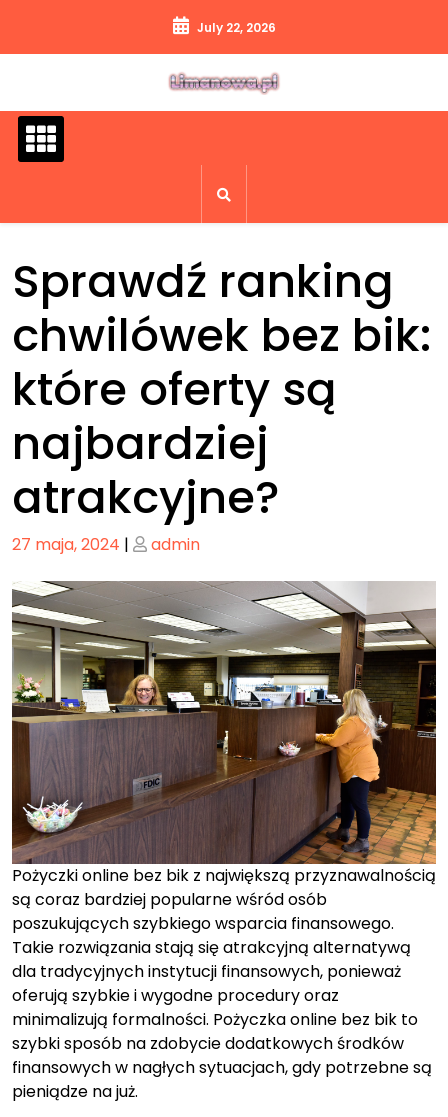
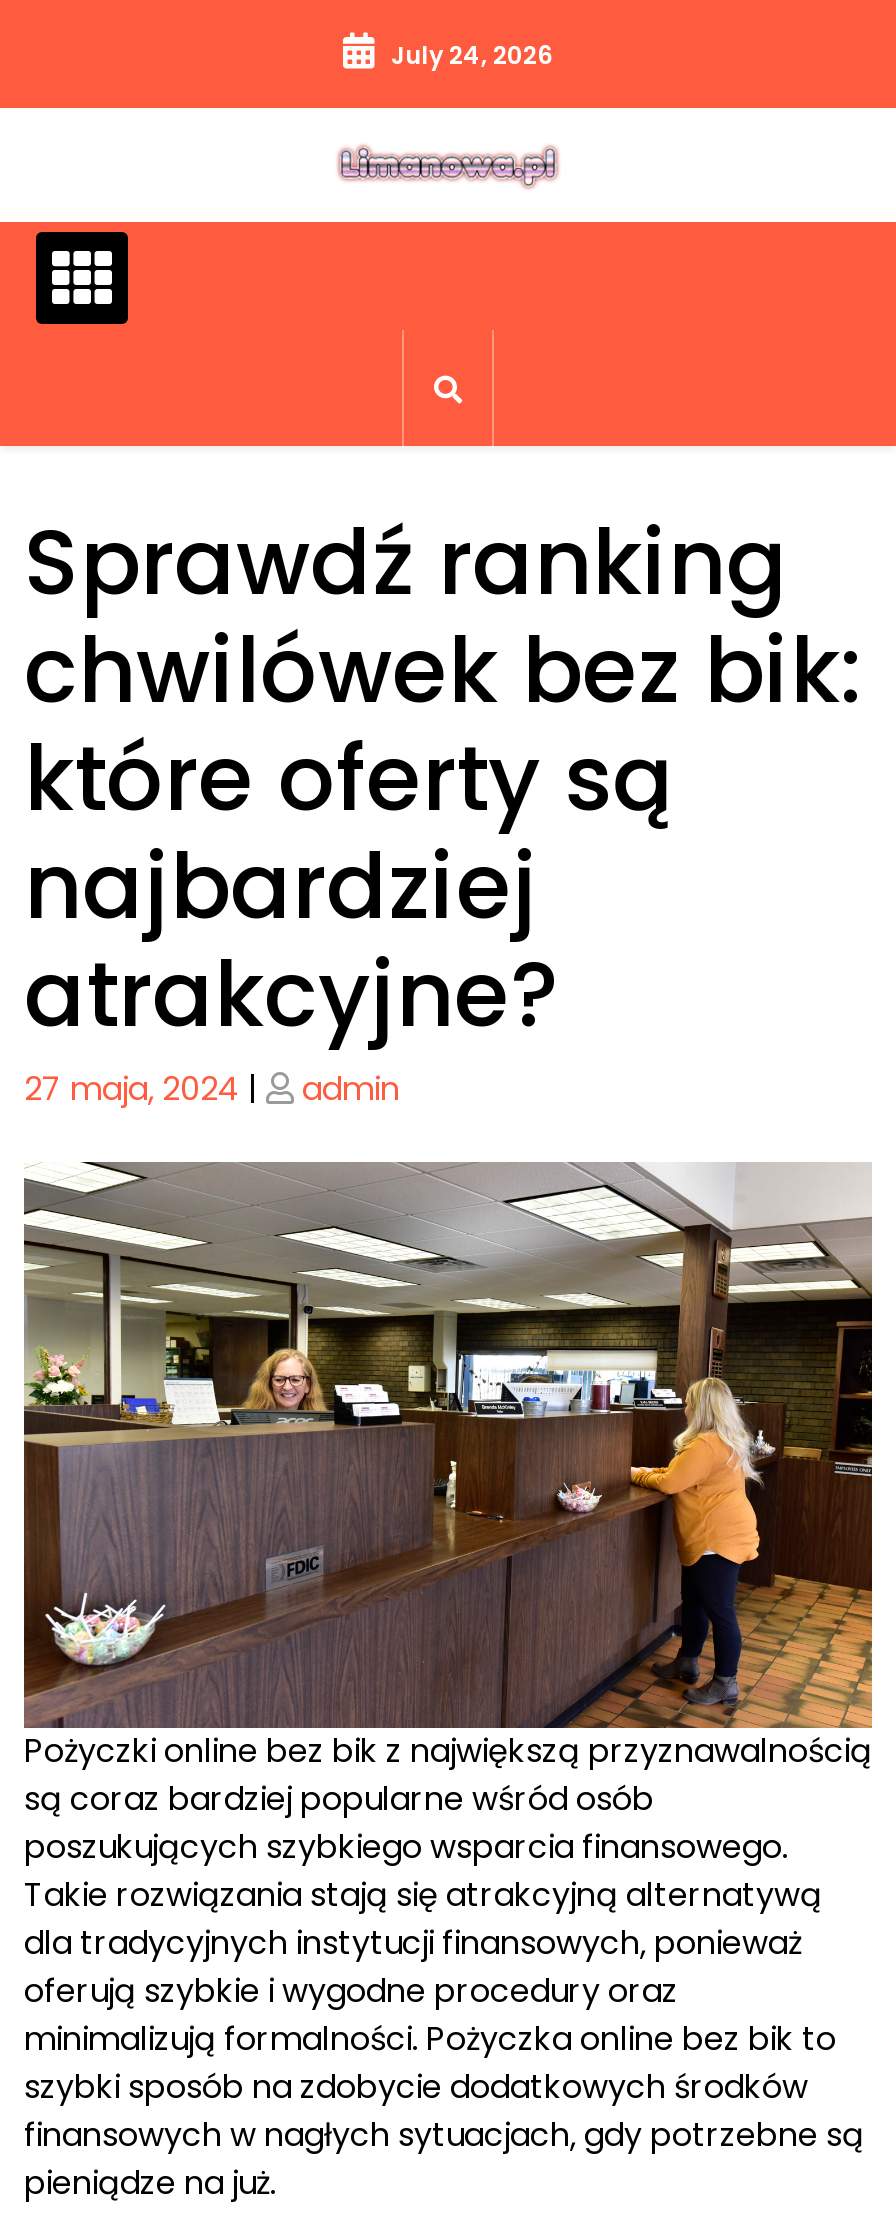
[193,19,275,36] July 22, 2026 -> [385,38,553,72] July 24, 2026

